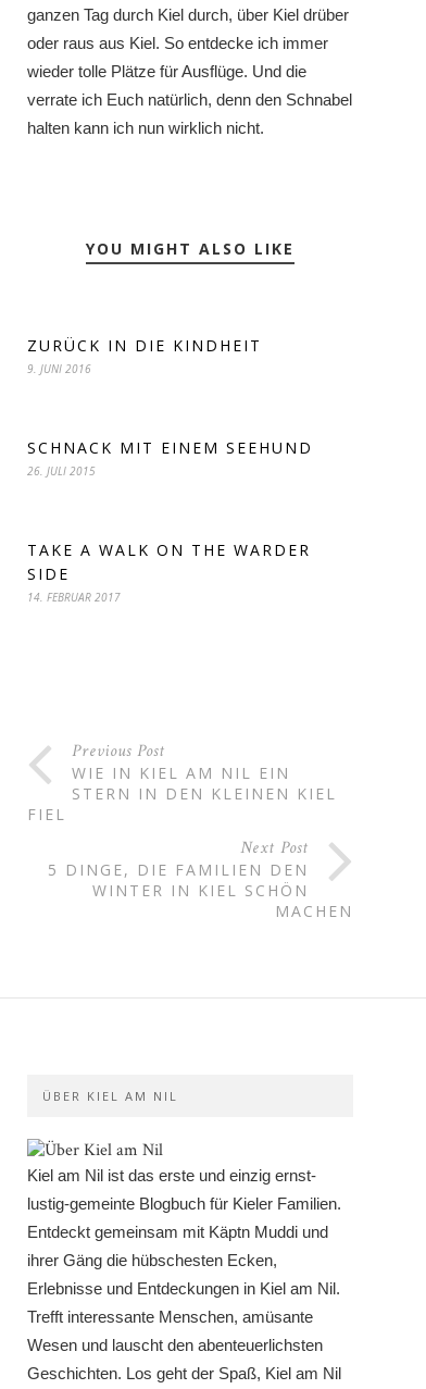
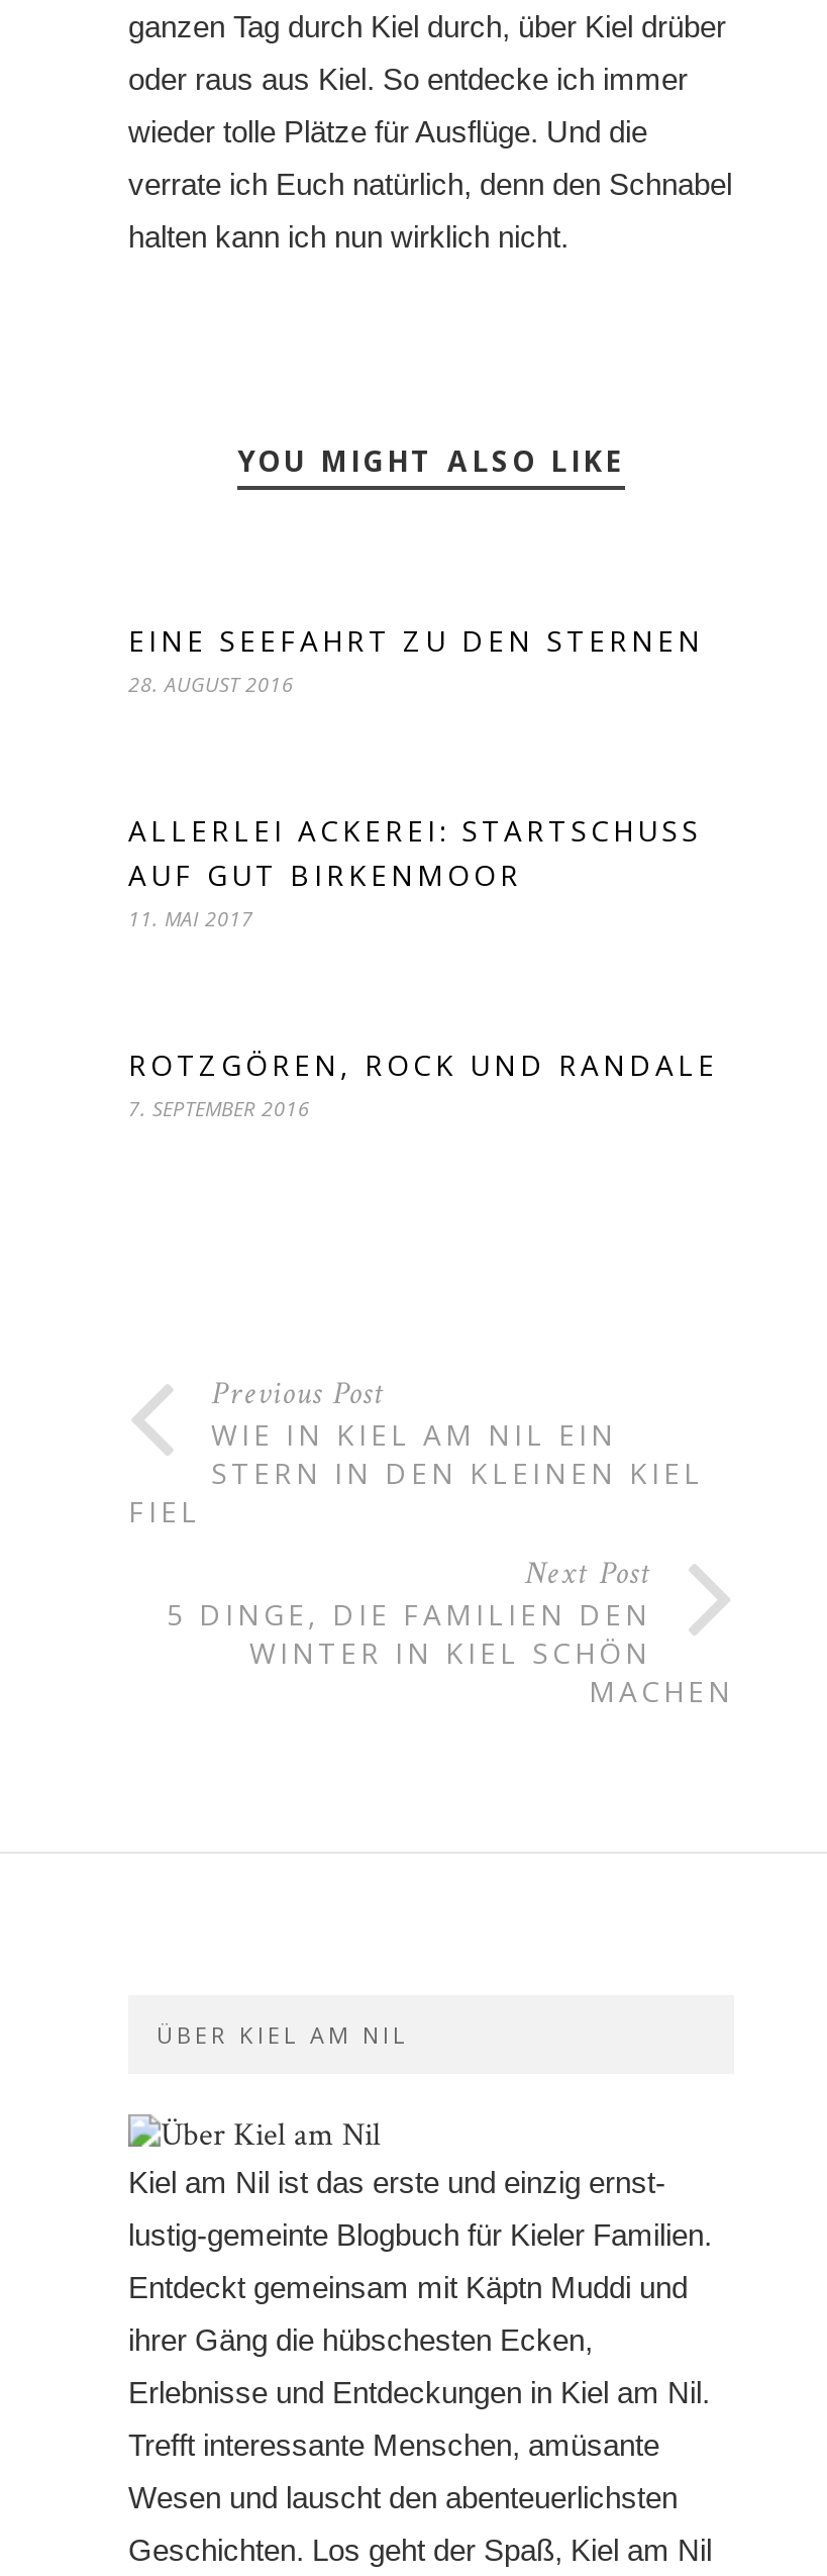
[27,335,262,376] ZURÜCK IN DIE KINDHEIT | 9. JUNI 2016 -> [128,621,704,698] EINE SEEFAHRT ZU DEN STERNEN | 28. AUGUST 2016
[27,437,313,479] SCHNACK MIT EINEM SEEHUND | 26. JULI 2015 -> [128,811,702,933] ALLERLEI ACKEREI: STARTSCHUSS | AUF GUT BIRKENMOOR | 11. MAI 2017
[27,540,311,605] TAKE A WALK ON THE WARDER | SIDE | 14. FEBRUAR 2017 -> [128,1046,718,1123] ROTZGÖREN, ROCK UND RANDALE | 7. SEPTEMBER 2016

